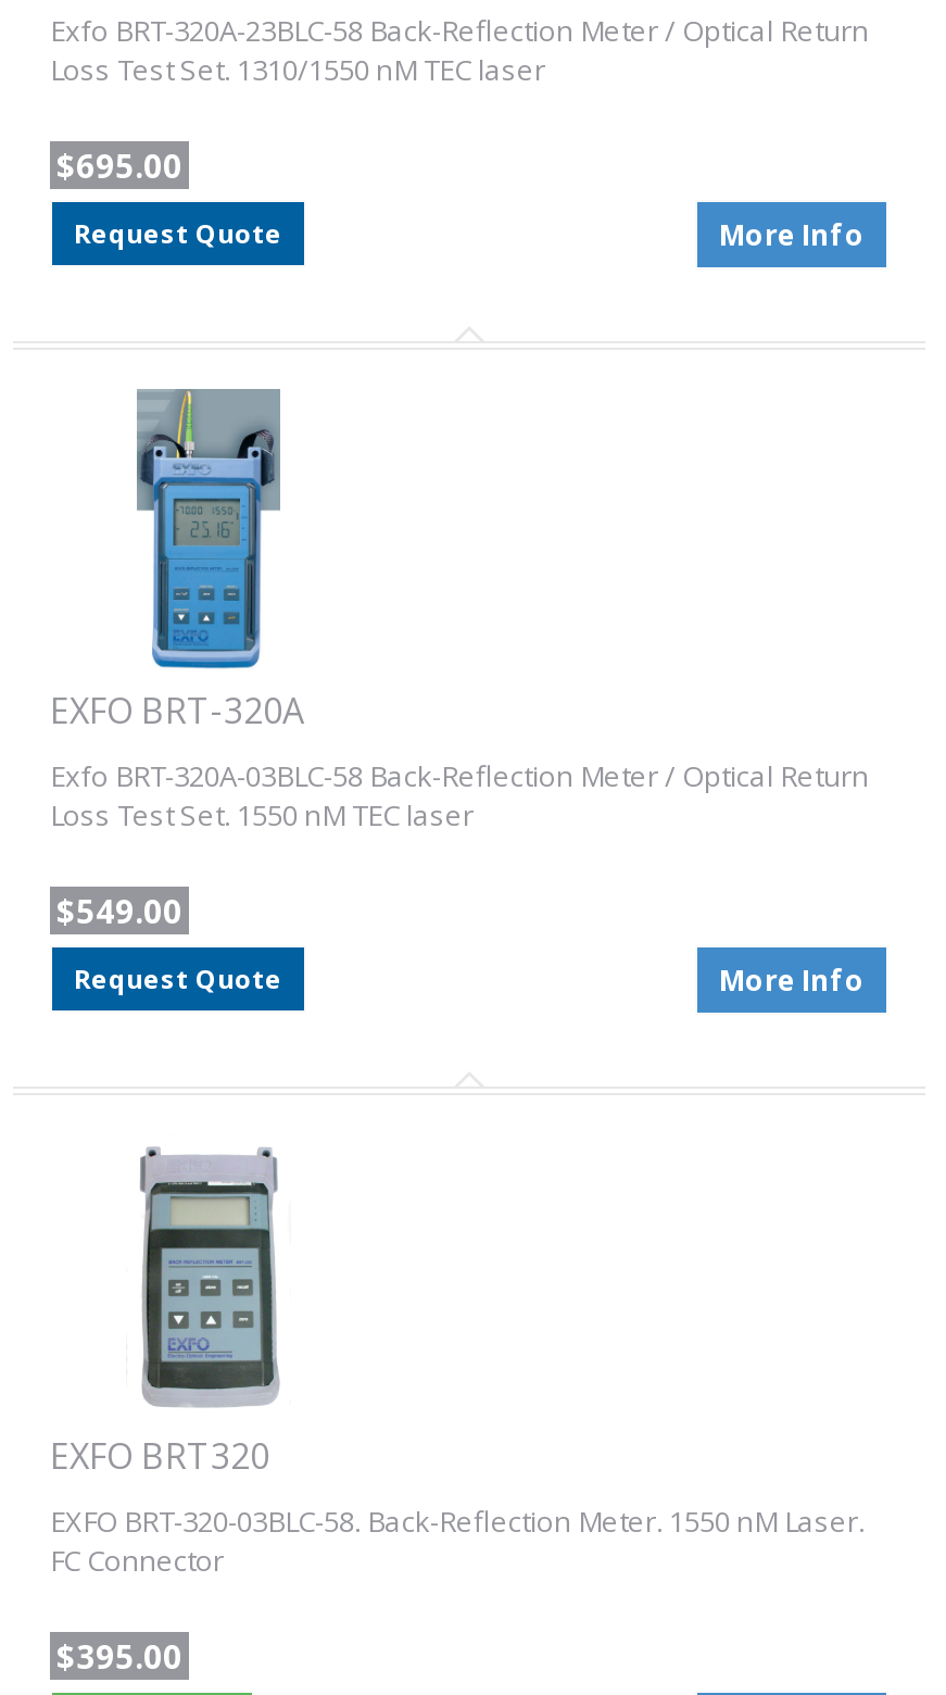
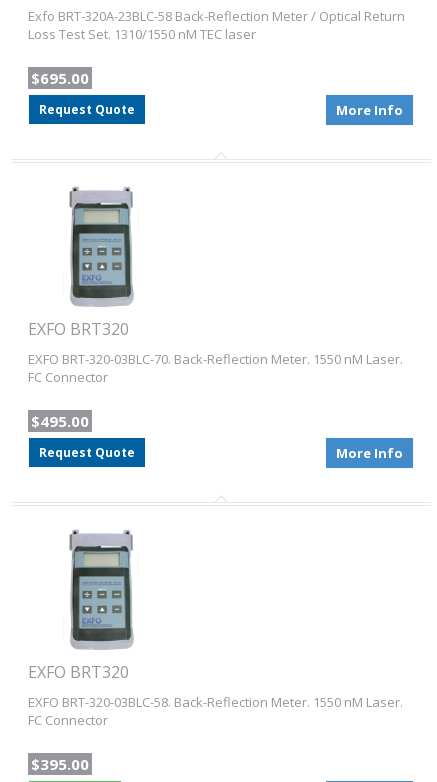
[50,387,304,734] [image] | EXFO BRT-320A -> [28,181,134,340] [image] | EXFO BRT320
[50,756,869,834] Exfo BRT-320A-03BLC-58 Back-Reflection Meter / Optical Return | Loss Test Set. 1550 nM TEC laser -> [28,350,403,386] EXFO BRT-320-03BLC-70. Back-Reflection Meter. 1550 nM Laser. | FC Connector
[56,889,182,932] $549.00 -> [31,411,89,431] $495.00

